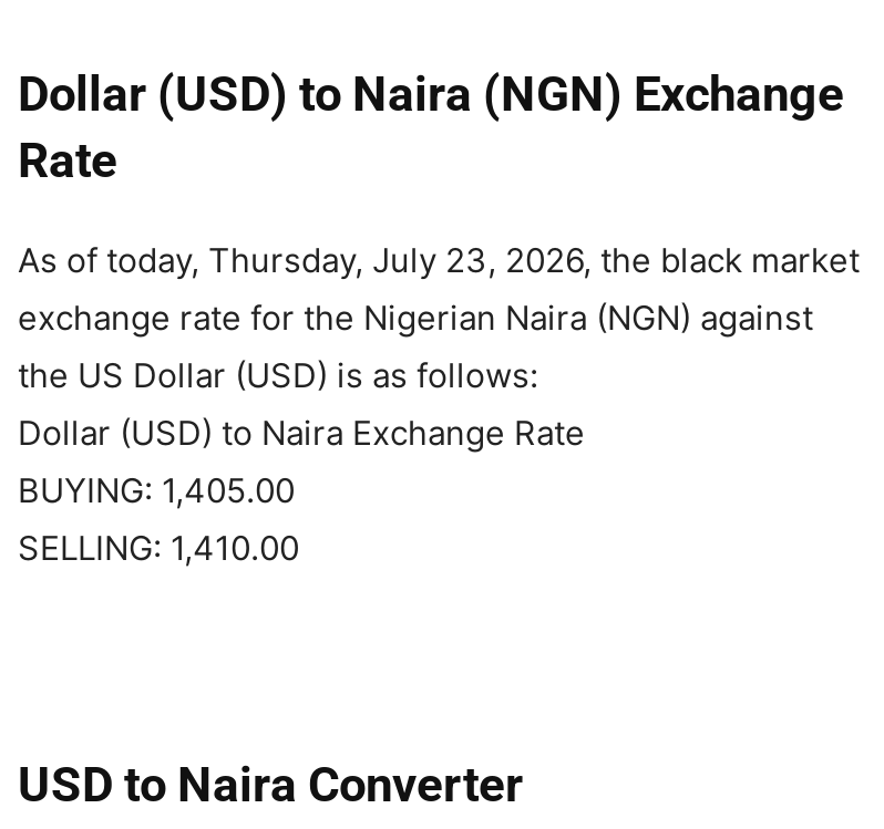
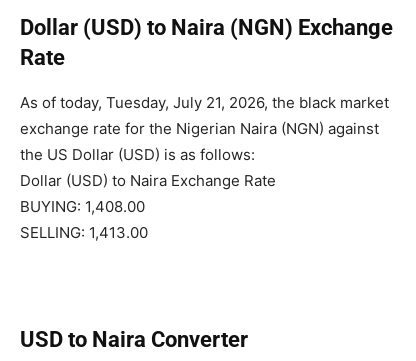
[18,239,860,281] As of today, Thursday, July 23, 2026, the black market -> [20,93,389,112] As of today, Tuesday, July 21, 2026, the black market
[18,470,295,512] BUYING: 1,405.00 -> [20,197,145,216] BUYING: 1,408.00
[18,527,299,569] SELLING: 1,410.00 -> [20,223,148,242] SELLING: 1,413.00

